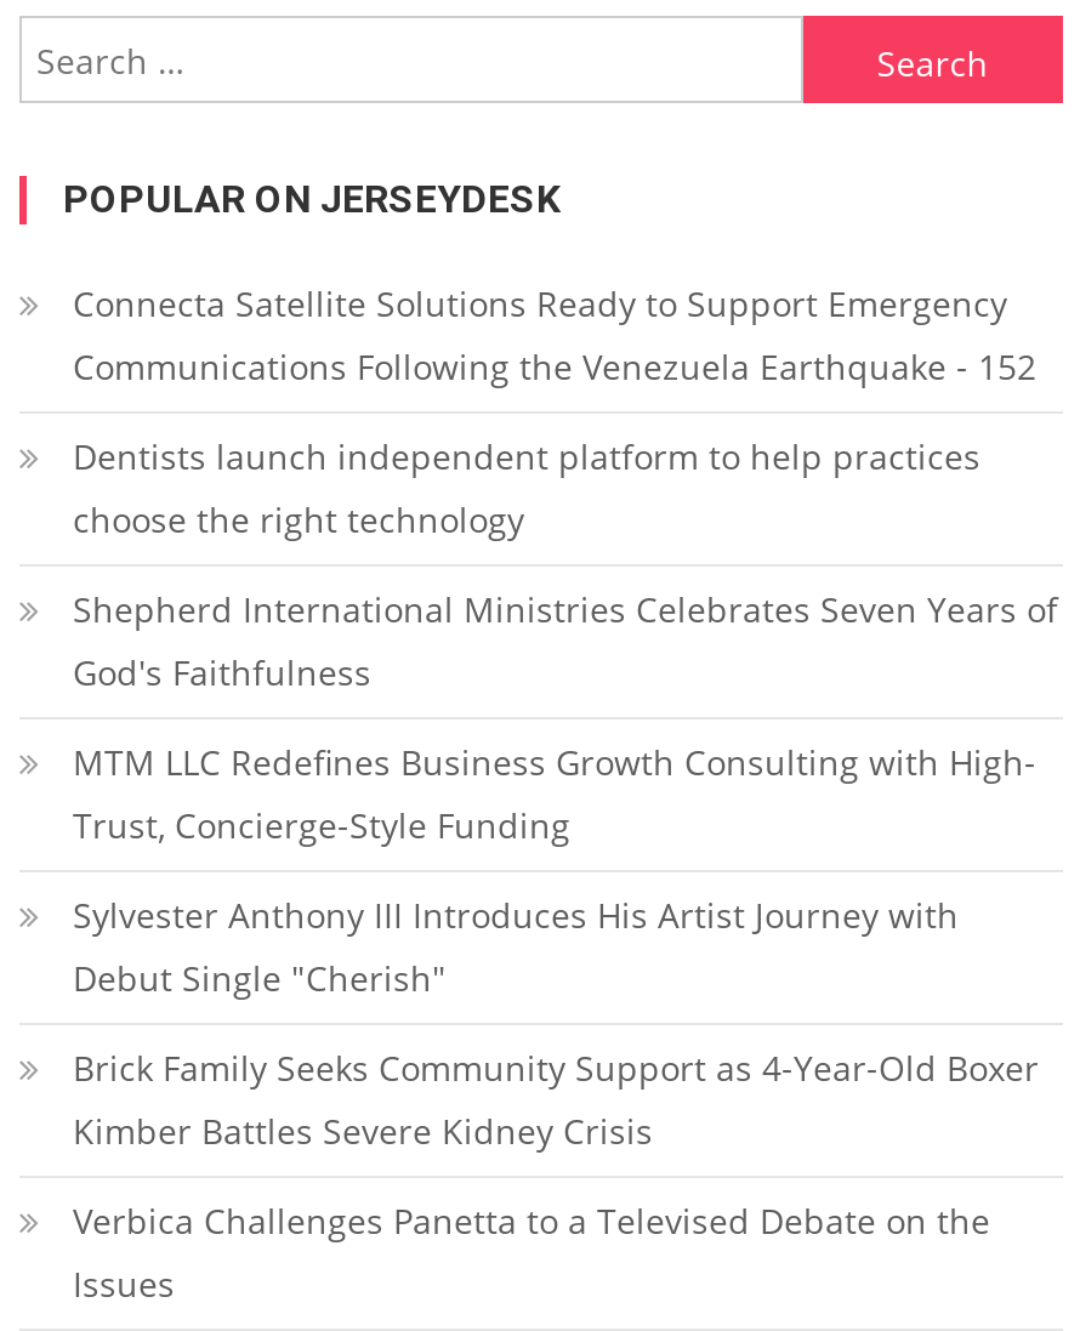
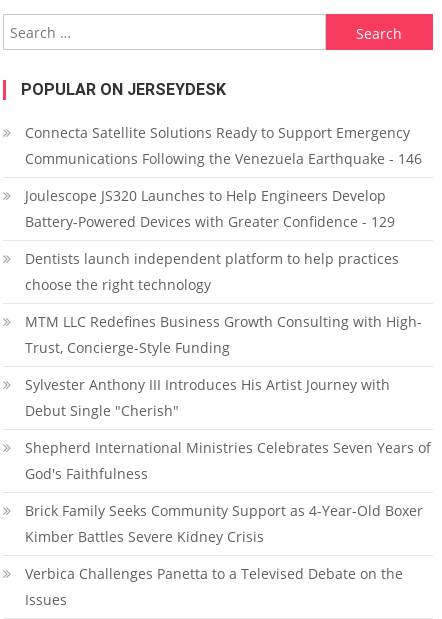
[73,343,1036,389] Communications Following the Venezuela Earthquake - 152 -> [25,149,422,231] Communications Following the Venezuela Earthquake - 146 | Joulescope JS320 Launches to Help Engineers Develop | Battery-Powered Devices with Greater Confidence - 129
moved [73,586,1058,695] -> [25,438,431,483]: Shepherd International Ministries Celebrates Seven Years of | God's Faithfulness

